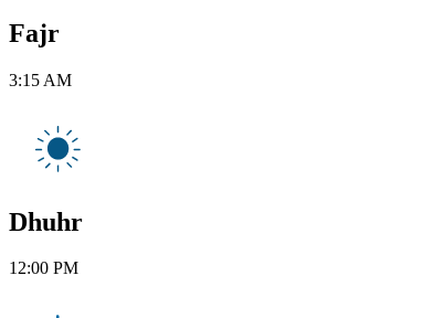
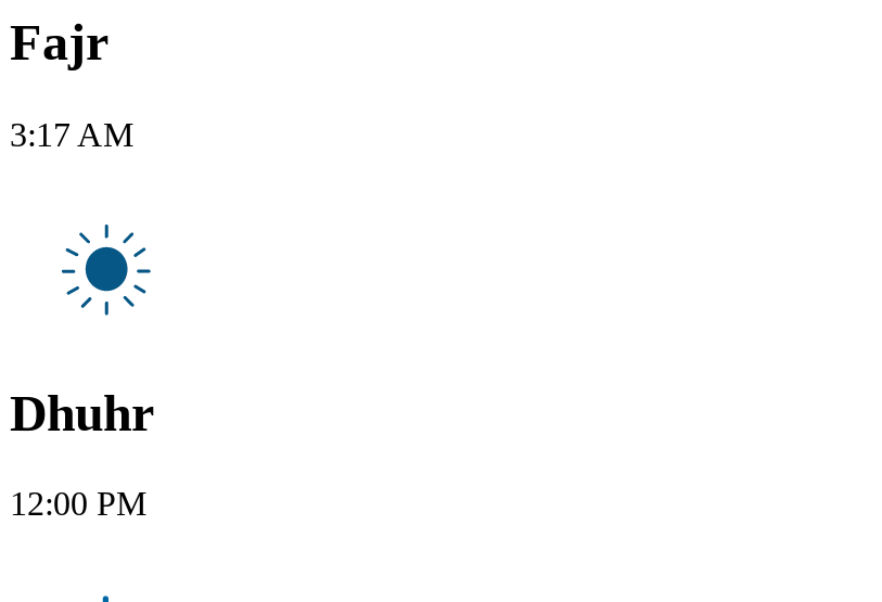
[9,70,72,89] 3:15 AM -> [10,115,133,152] 3:17 AM

